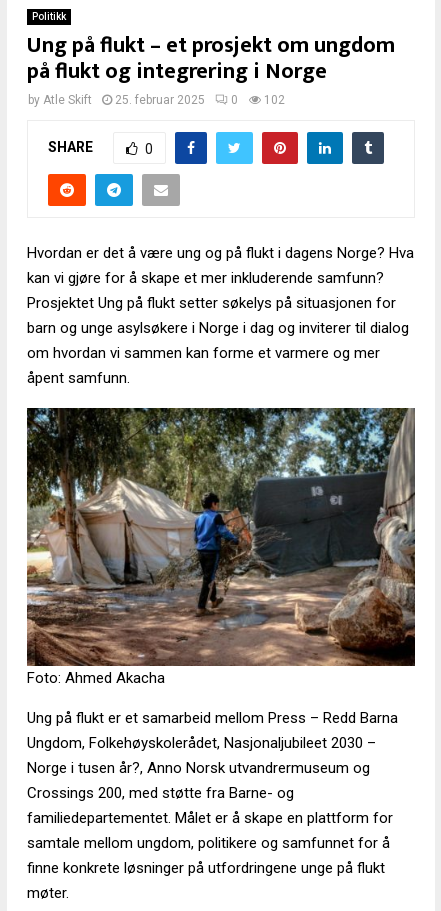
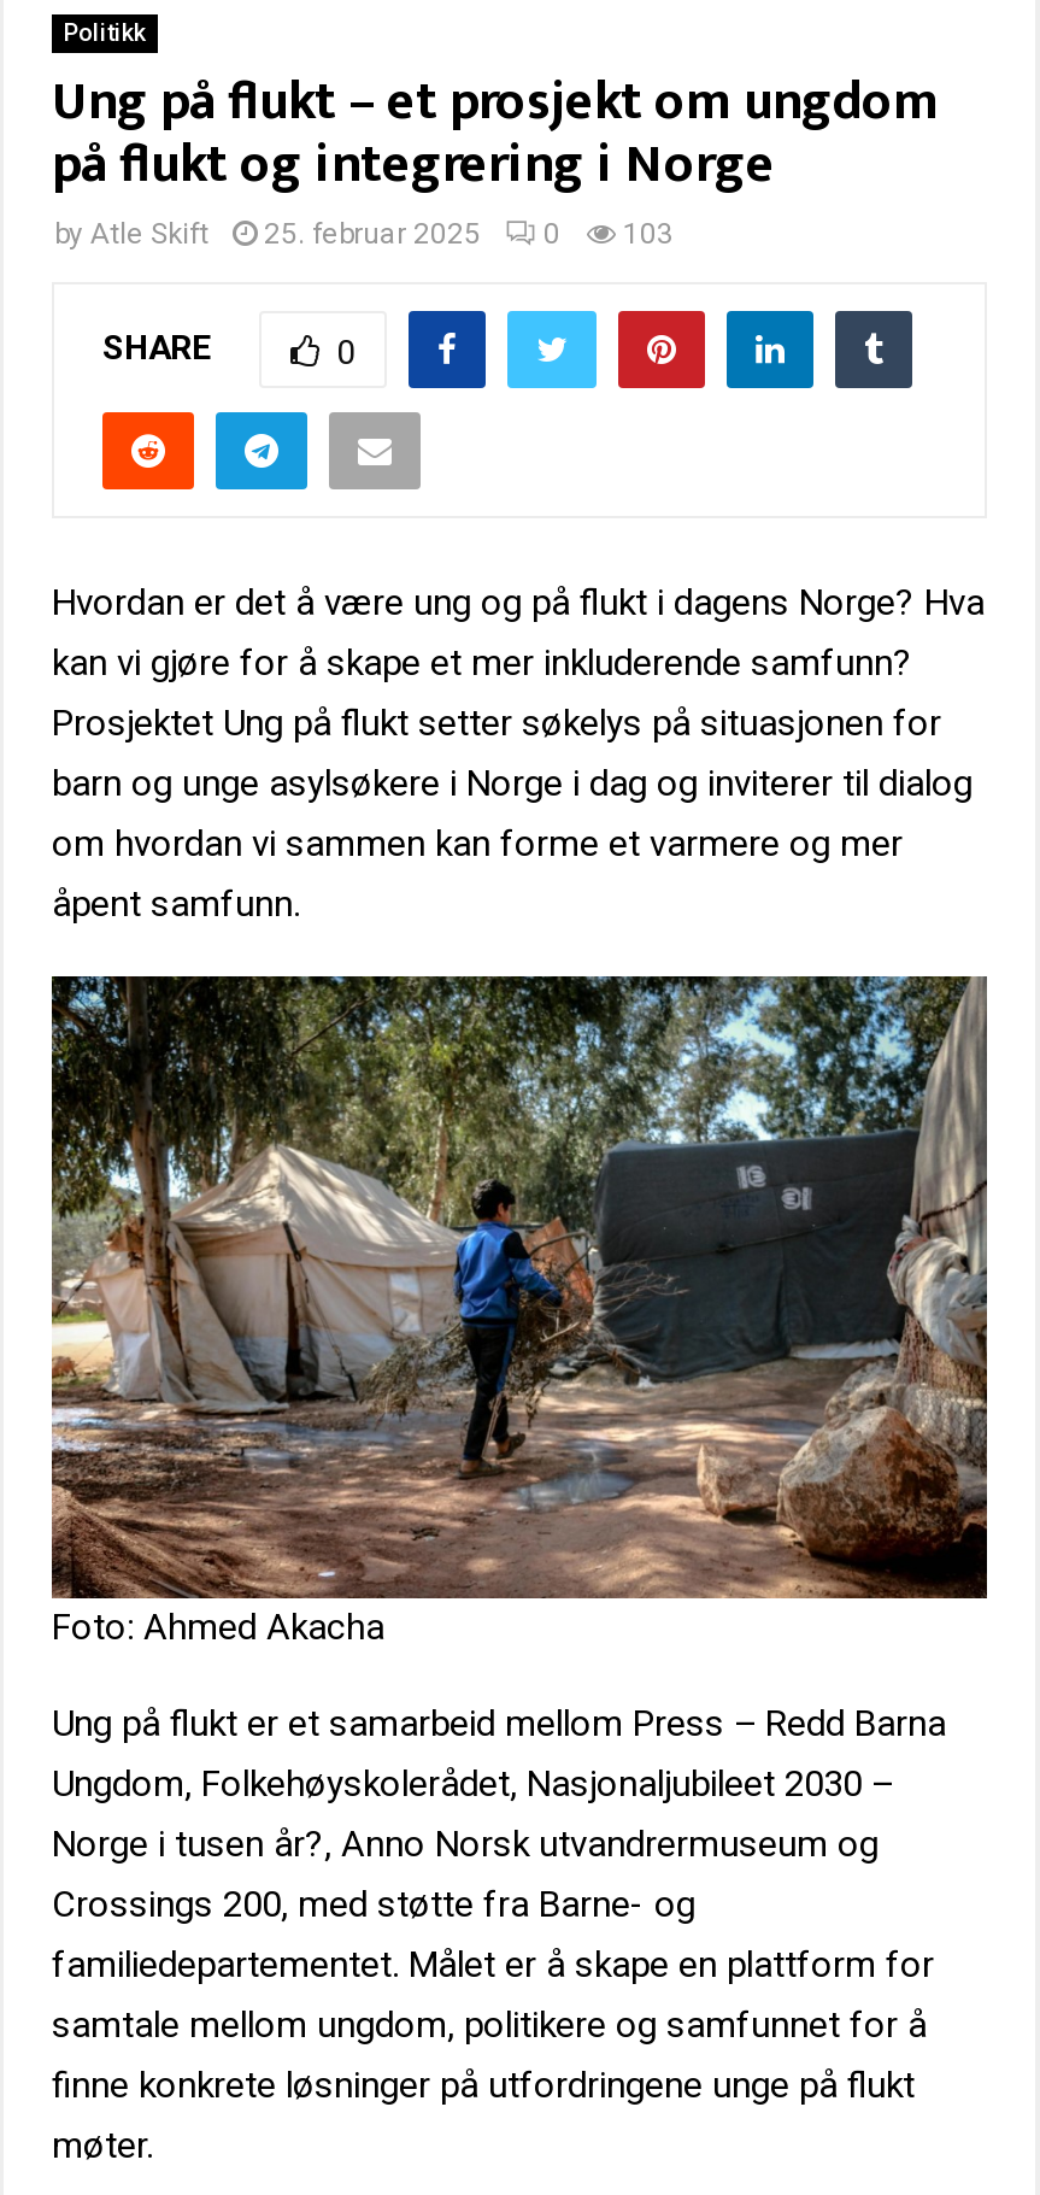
[28,93,285,107] by Atle Skift 25. februar 2025 0 102 -> [54,217,674,251] by Atle Skift 25. februar 2025 0 103

